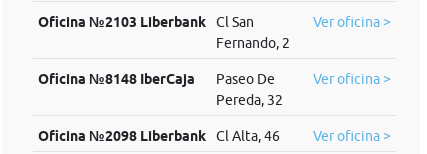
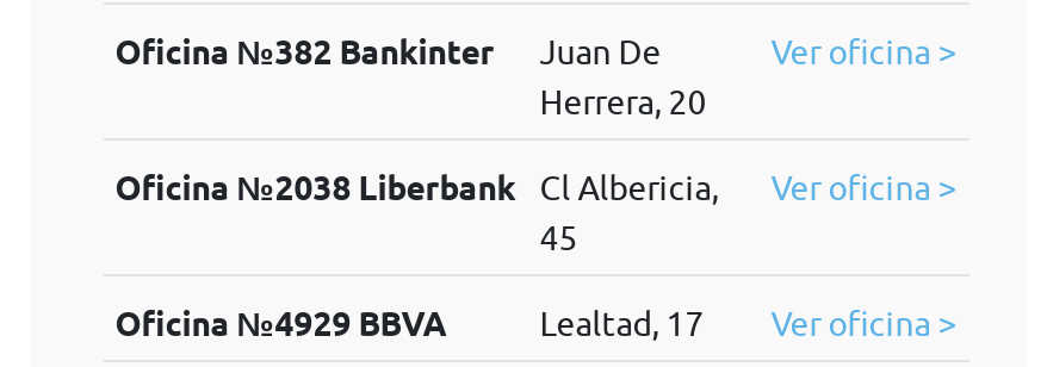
[38,14,290,51] Oficina №2103 Liberbank | Cl San | Fernando, 2 -> [115,33,707,122] Oficina №382 Bankinter | Juan De | Herrera, 20
[38,71,283,108] Oficina №8148 IberCaja | Paseo De | Pereda, 32 -> [115,169,719,257] Oficina №2038 Liberbank | Cl Albericia, | 45
[38,128,280,144] Oficina №2098 Liberbank | Cl Alta, 46 -> [115,305,704,343] Oficina №4929 BBVA | Lealtad, 17

